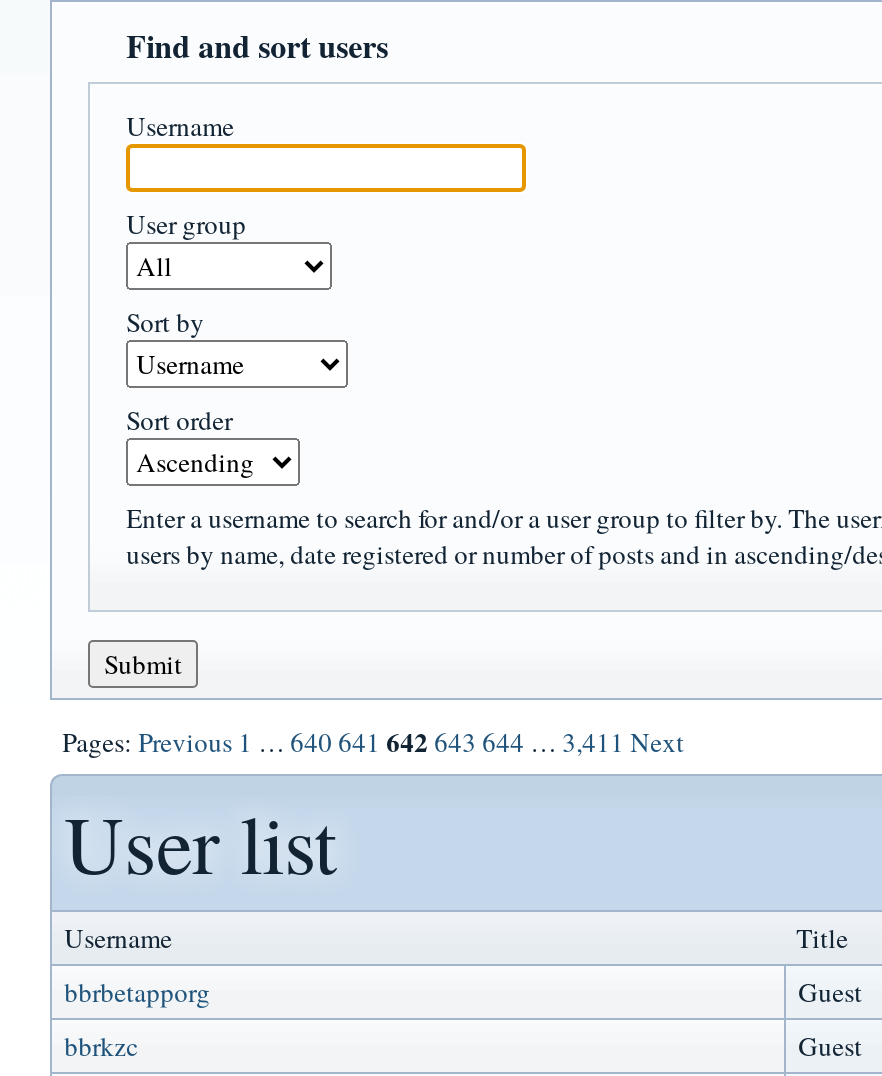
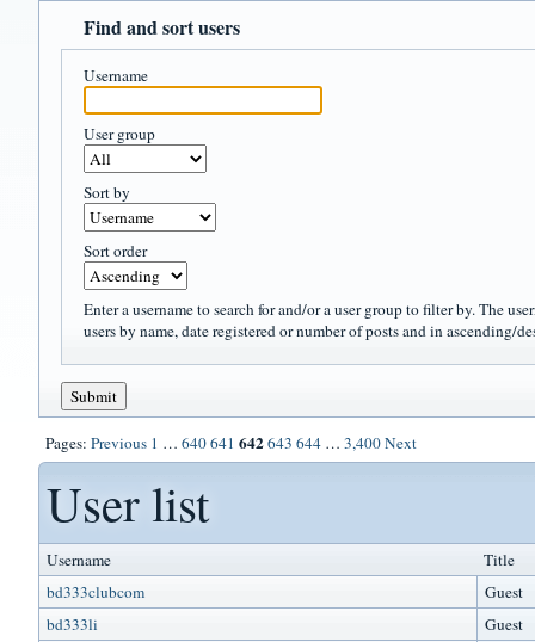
[62,721,684,761] Pages: Previous 1 … 640 641 642 643 644 … 3,411 Next -> [45,430,417,454] Pages: Previous 1 … 640 641 642 643 644 … 3,400 Next
[64,973,210,1009] bbrbetapporg -> [47,581,145,602] bd333clubcom
[64,1027,138,1063] bbrkzc -> [47,613,98,634] bd333li

